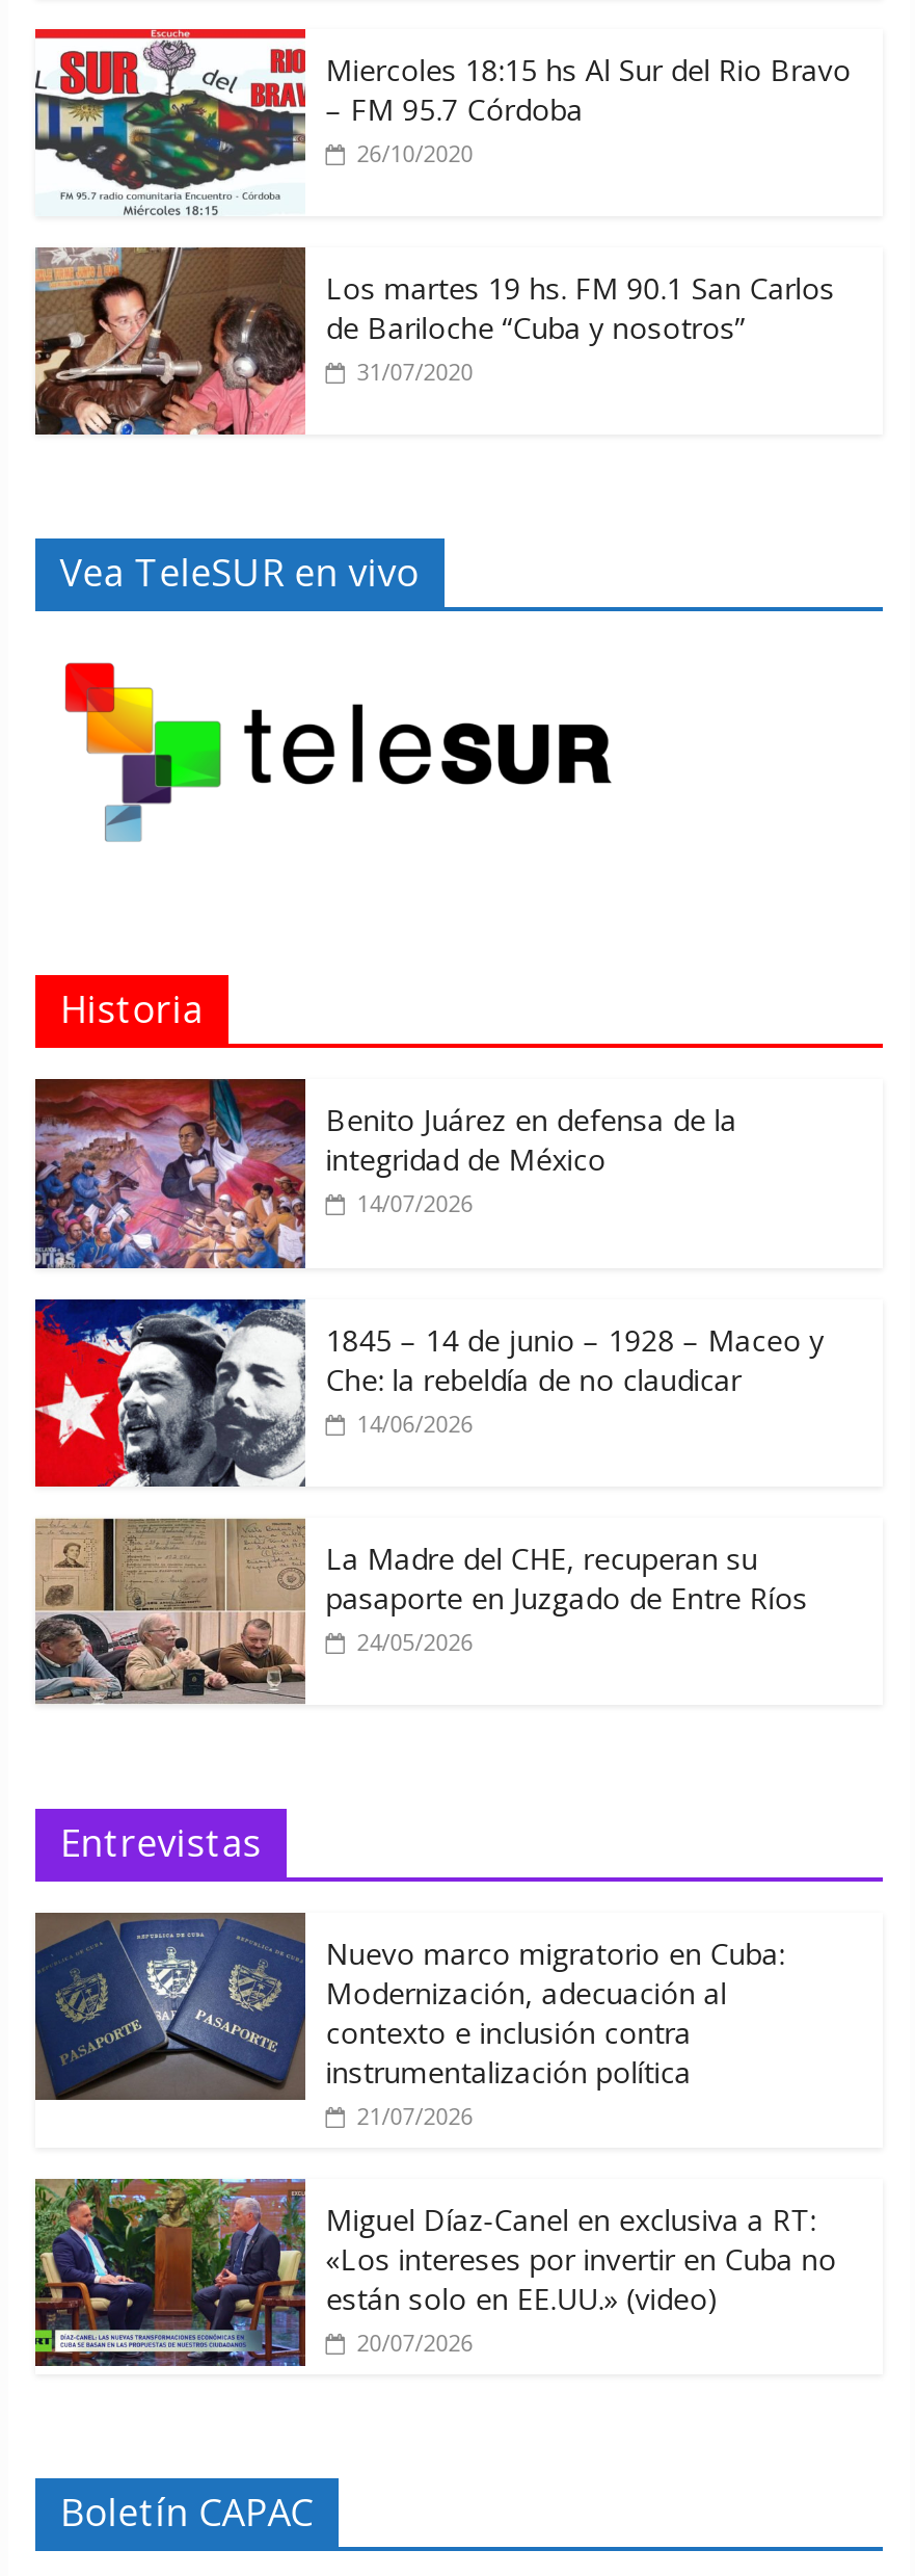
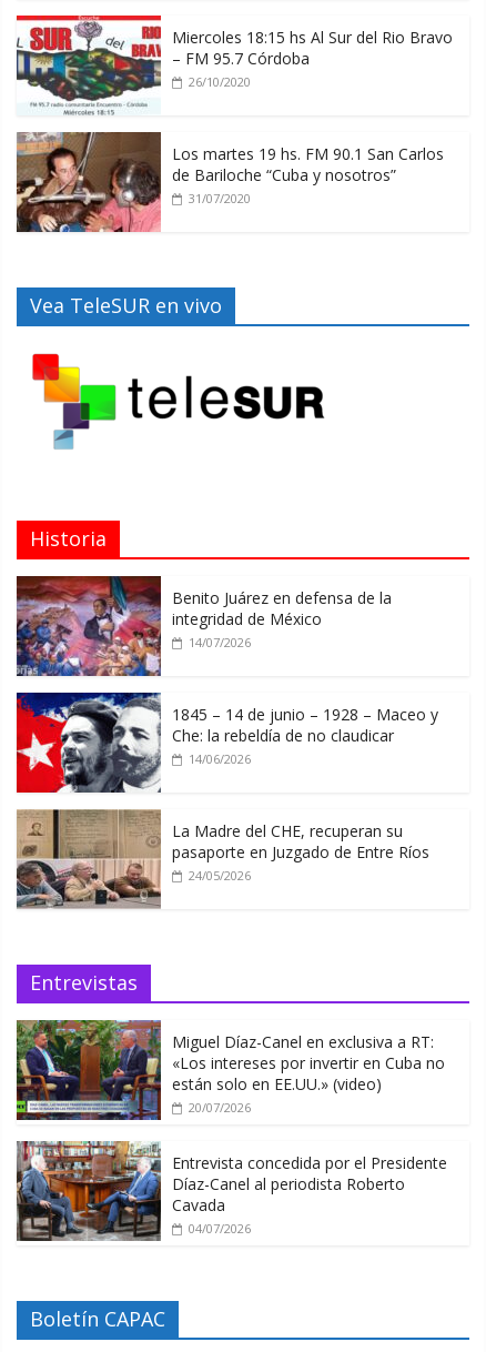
[35,1911,785,2131] [image] | Nuevo marco migratorio en Cuba: | Modernización, adecuación al | contexto e inclusión contra | instrumentalización política | 21/07/2026 -> none
moved [31,2175,837,2370] -> [14,1018,445,1122]: [image] | Miguel Díaz-Canel en exclusiva a RT: | «Los intereses por invertir en Cuba no | están solo en EE.UU.» (video) | 20/07/2026
none -> [16,1140,447,1241] [image] | Entrevista concedida por el Presidente | Díaz-Canel al periodista Roberto | Cavada | 04/07/2026

